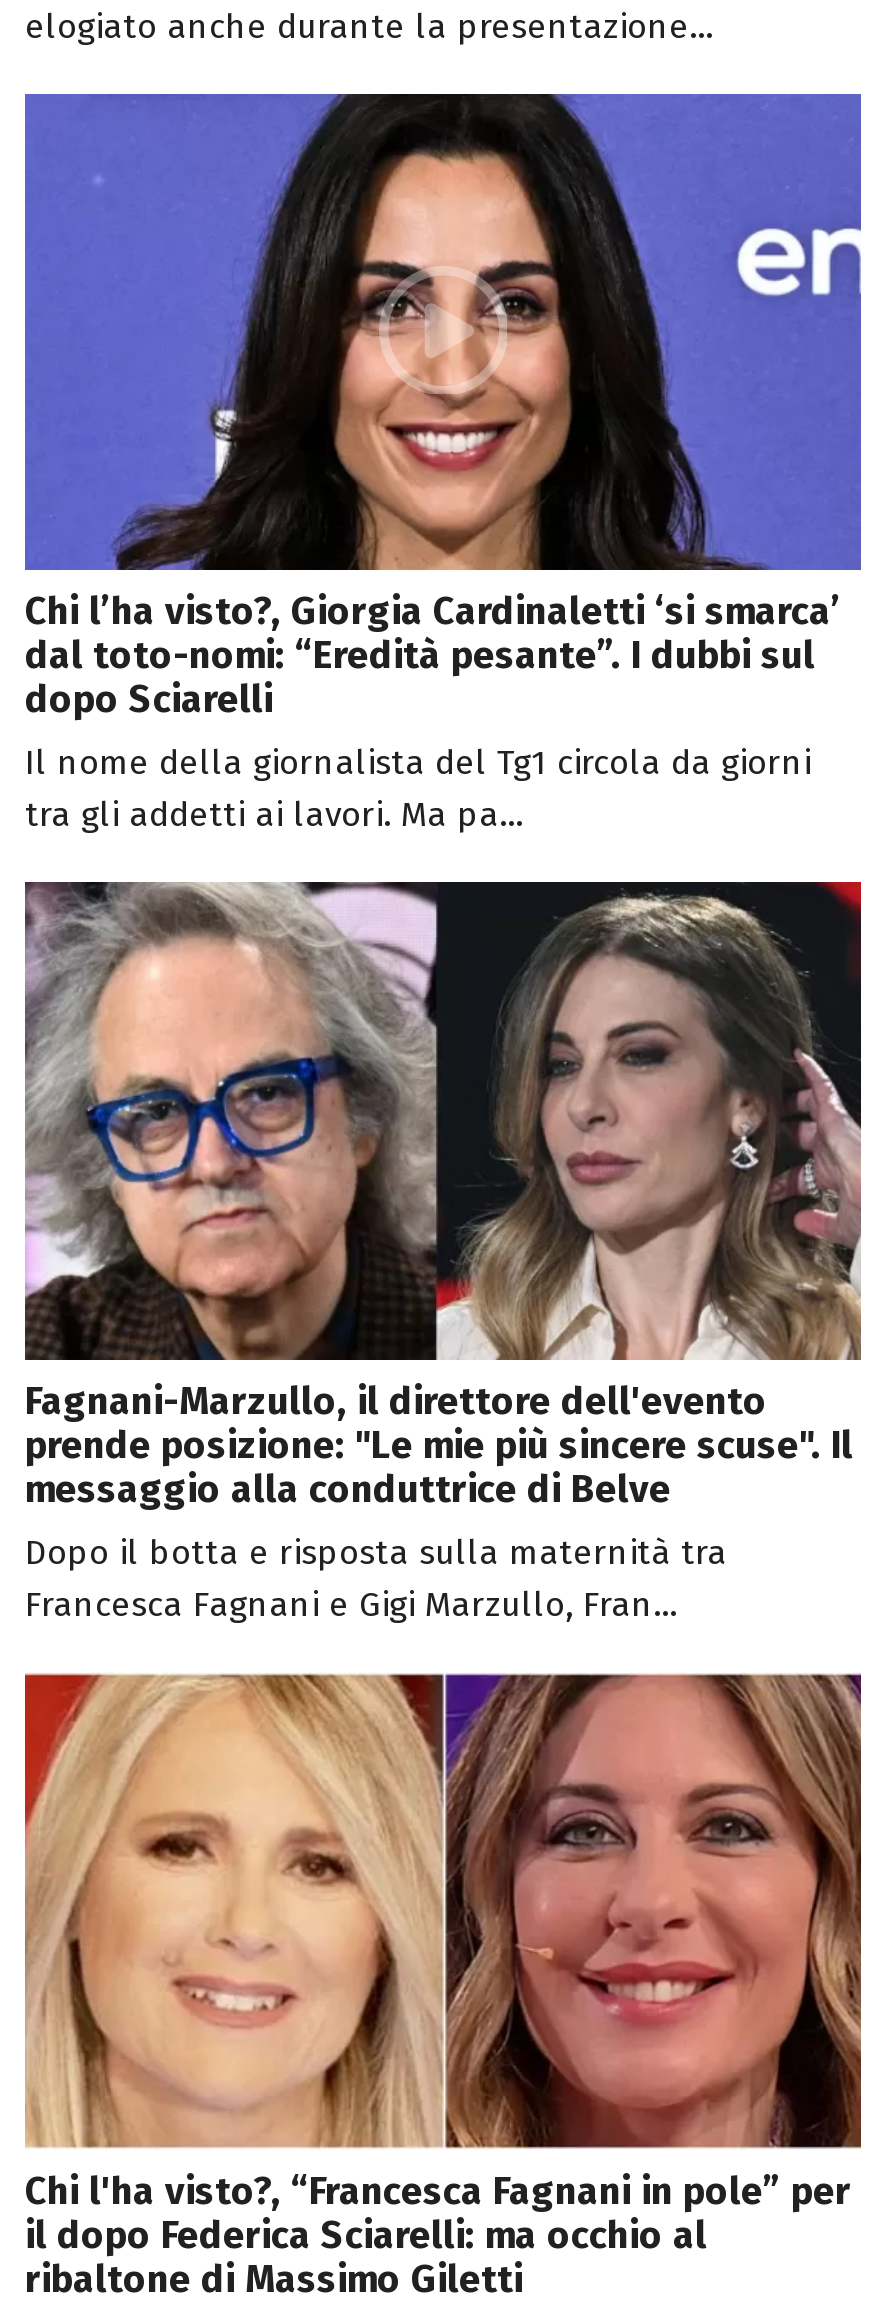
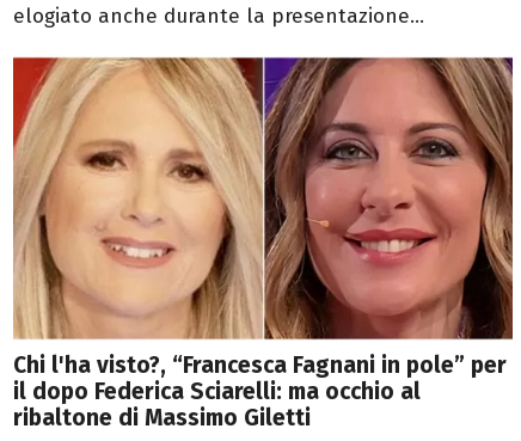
[23,92,863,837] [image] | Chi l’ha visto?, Giorgia Cardinaletti ‘si smarca’ | dal toto-nomi: “Eredità pesante”. I dubbi sul | dopo Sciarelli | Il nome della giornalista del Tg1 circola da giorni | tra gli addetti ai lavori. Ma pa... -> none
[23,880,863,1626] [image] | Fagnani-Marzullo, il direttore dell'evento | prende posizione: "Le mie più sincere scuse". Il | messaggio alla conduttrice di Belve | Dopo il botta e risposta sulla maternità tra | Francesca Fagnani e Gigi Marzullo, Fran... -> none

